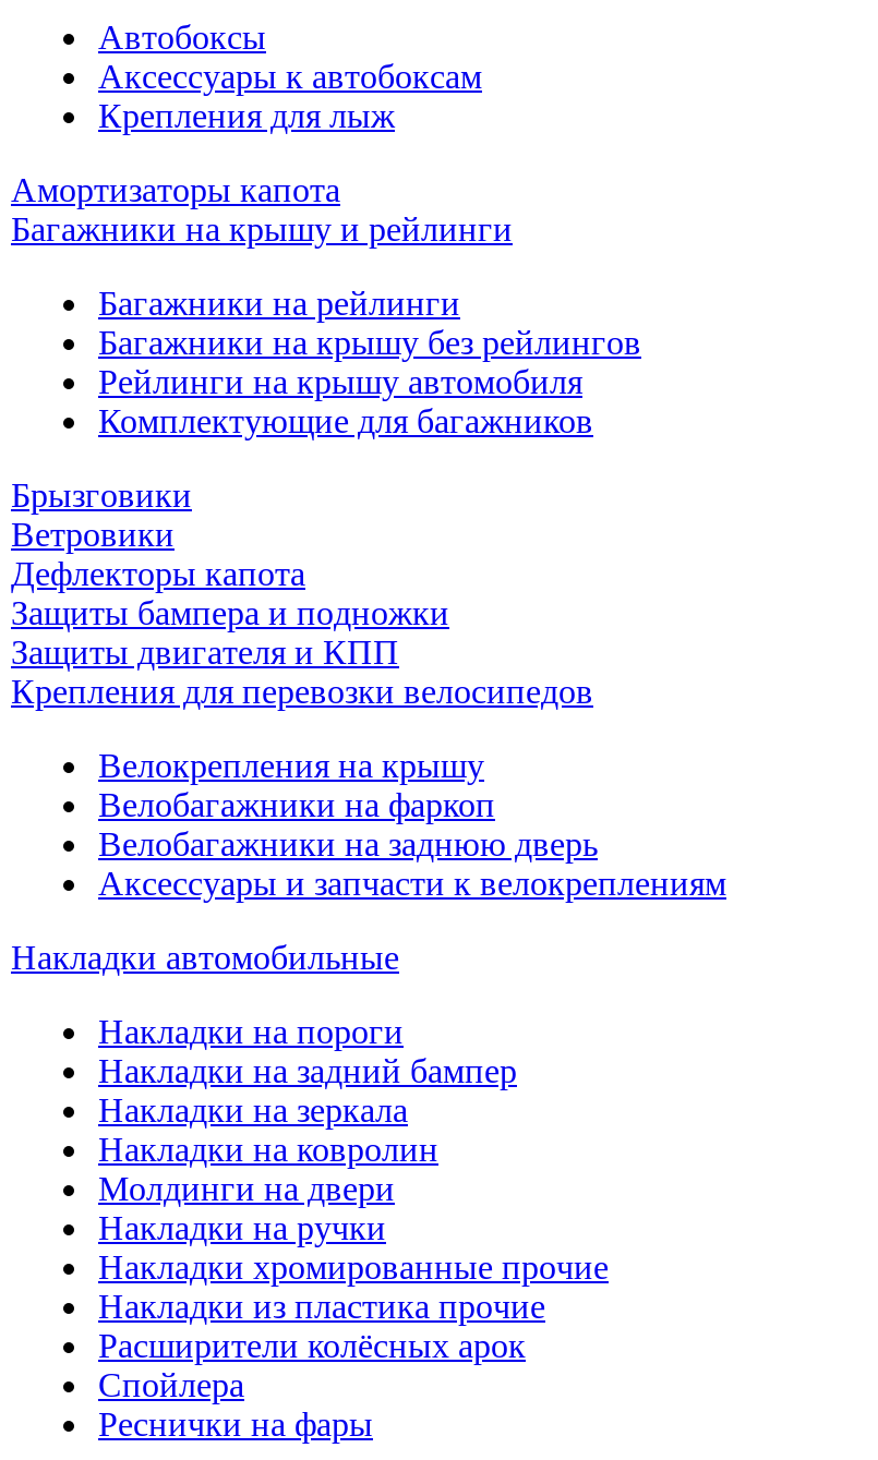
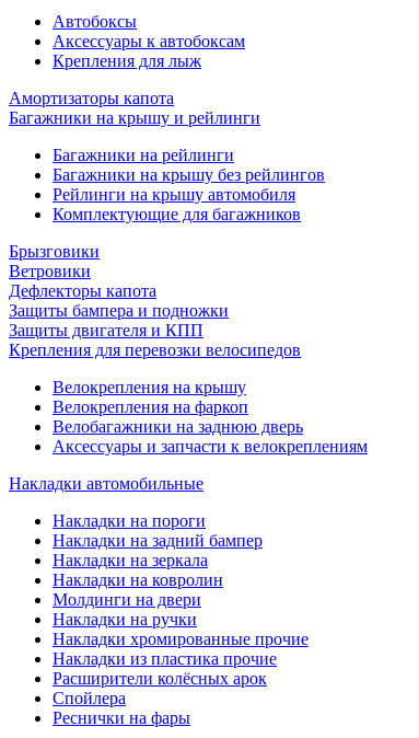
[98,786,495,823] Велобагажники на фаркоп -> [53,397,248,416] Велокрепления на фаркоп

